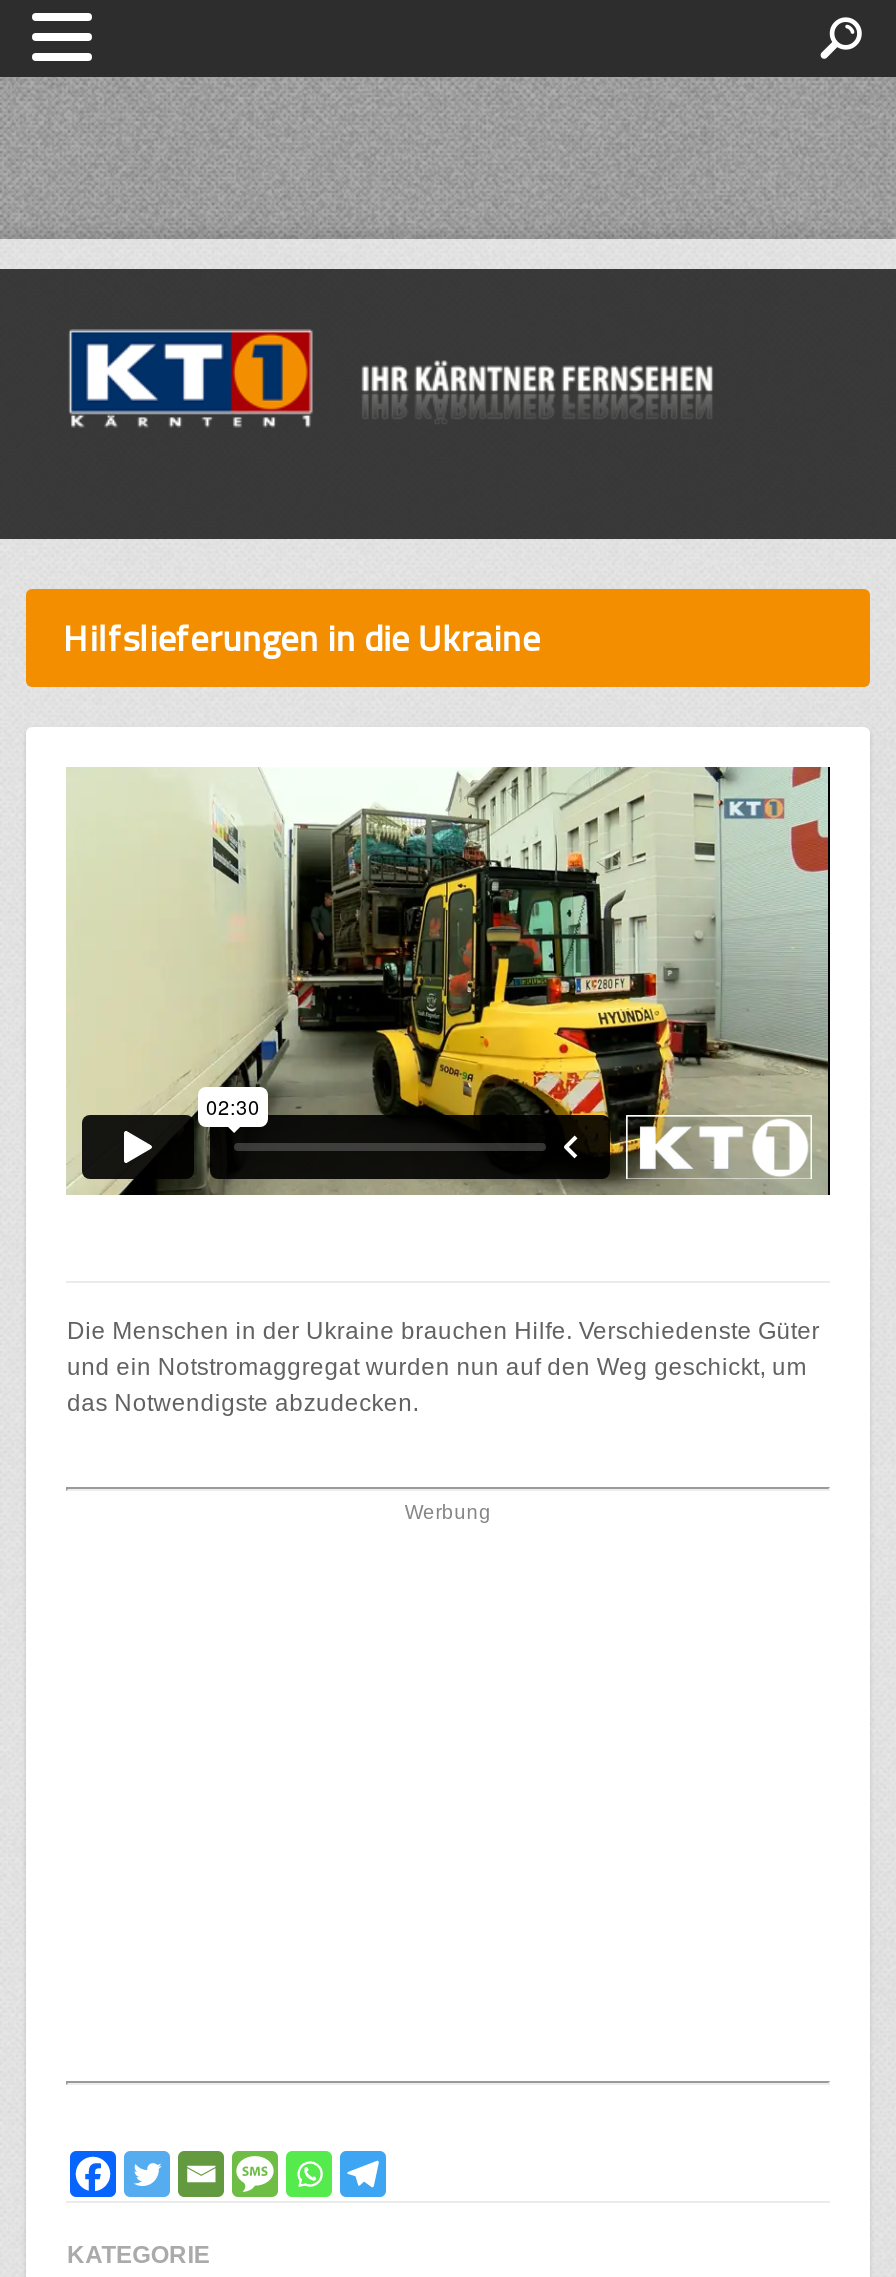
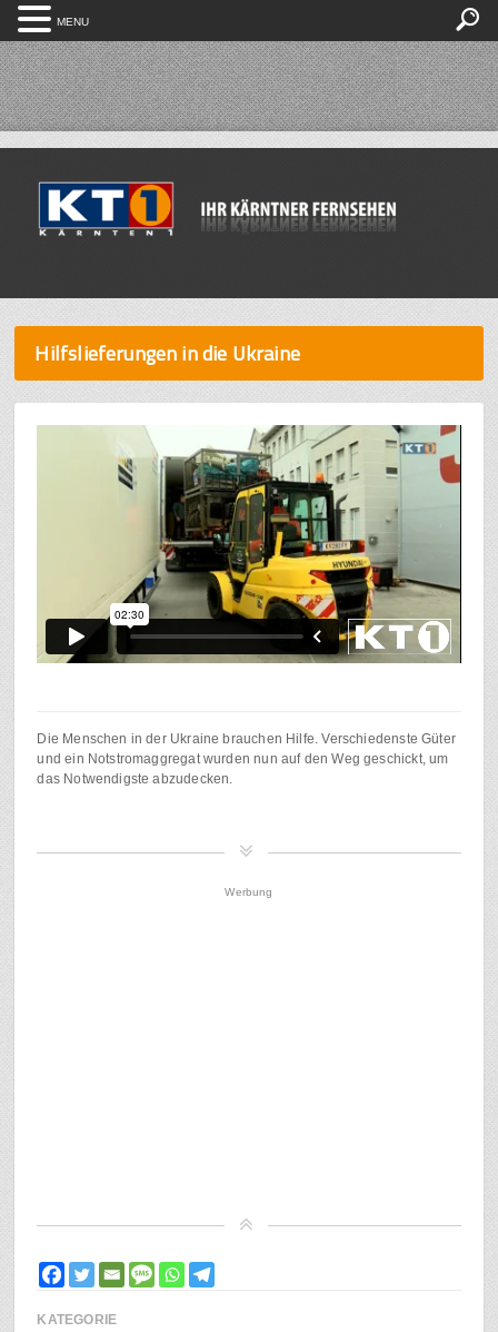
none -> [57,16,90,28] MENU

